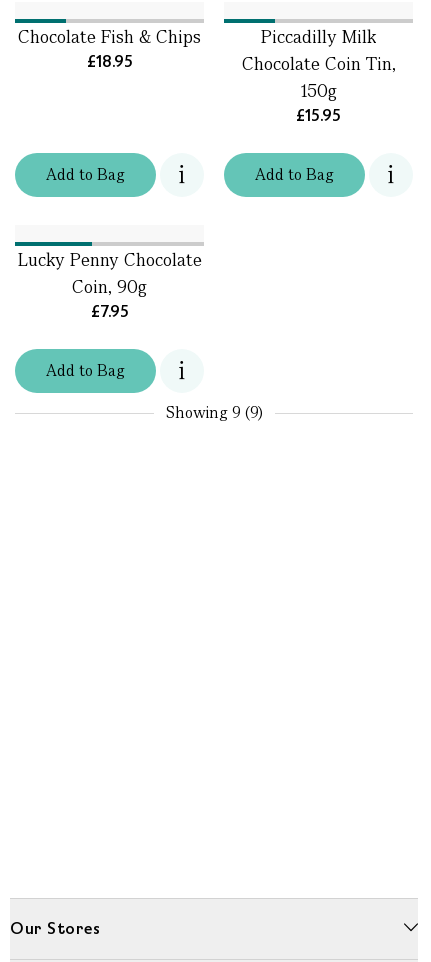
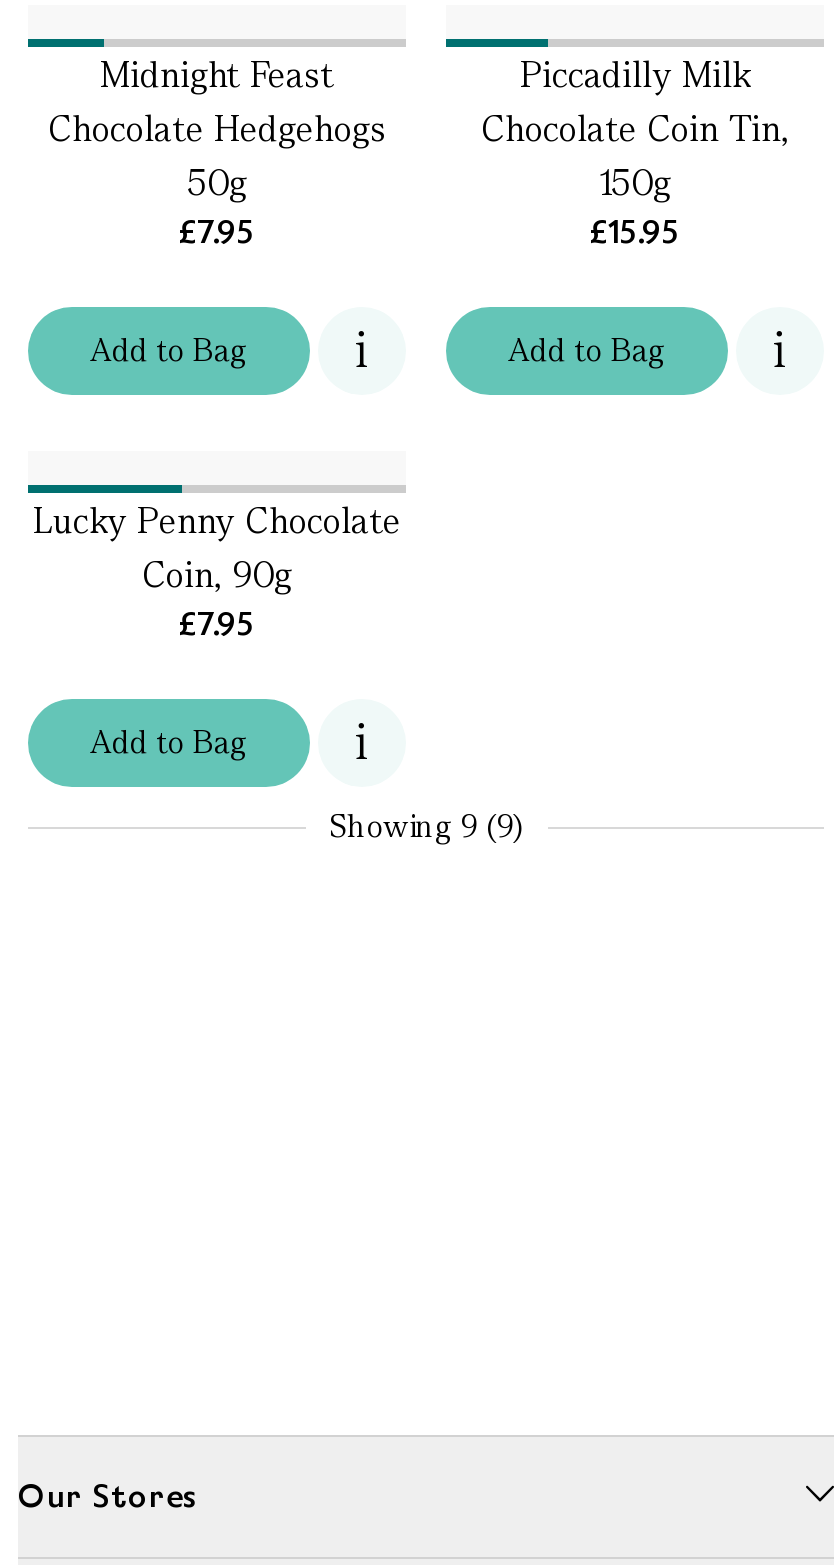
[18,25,201,72] Chocolate Fish & Chips | £18.95 -> [48,51,386,253] Midnight Feast | Chocolate Hedgehogs | 50g | £7.95

